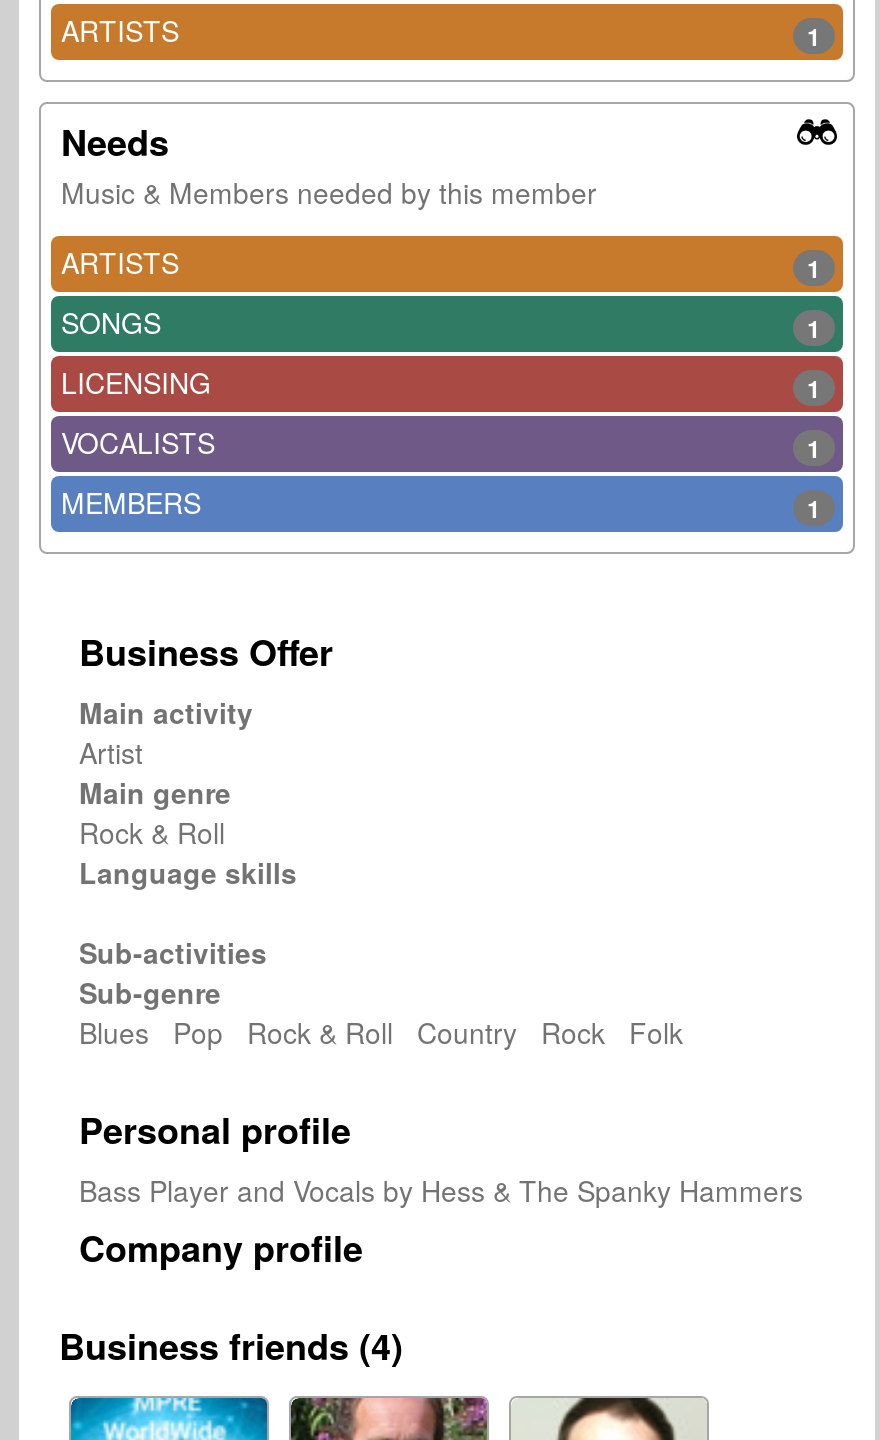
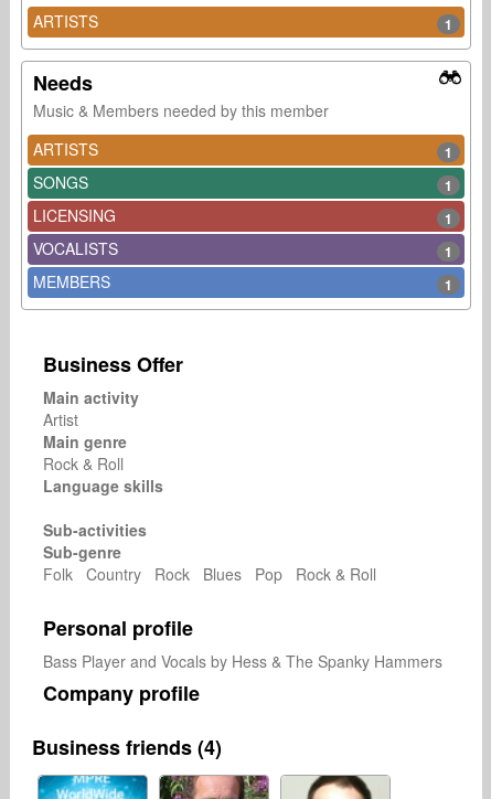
[79,1012,699,1052] Blues Pop Rock & Roll Country Rock Folk -> [43,563,385,585] Folk Country Rock Blues Pop Rock & Roll

